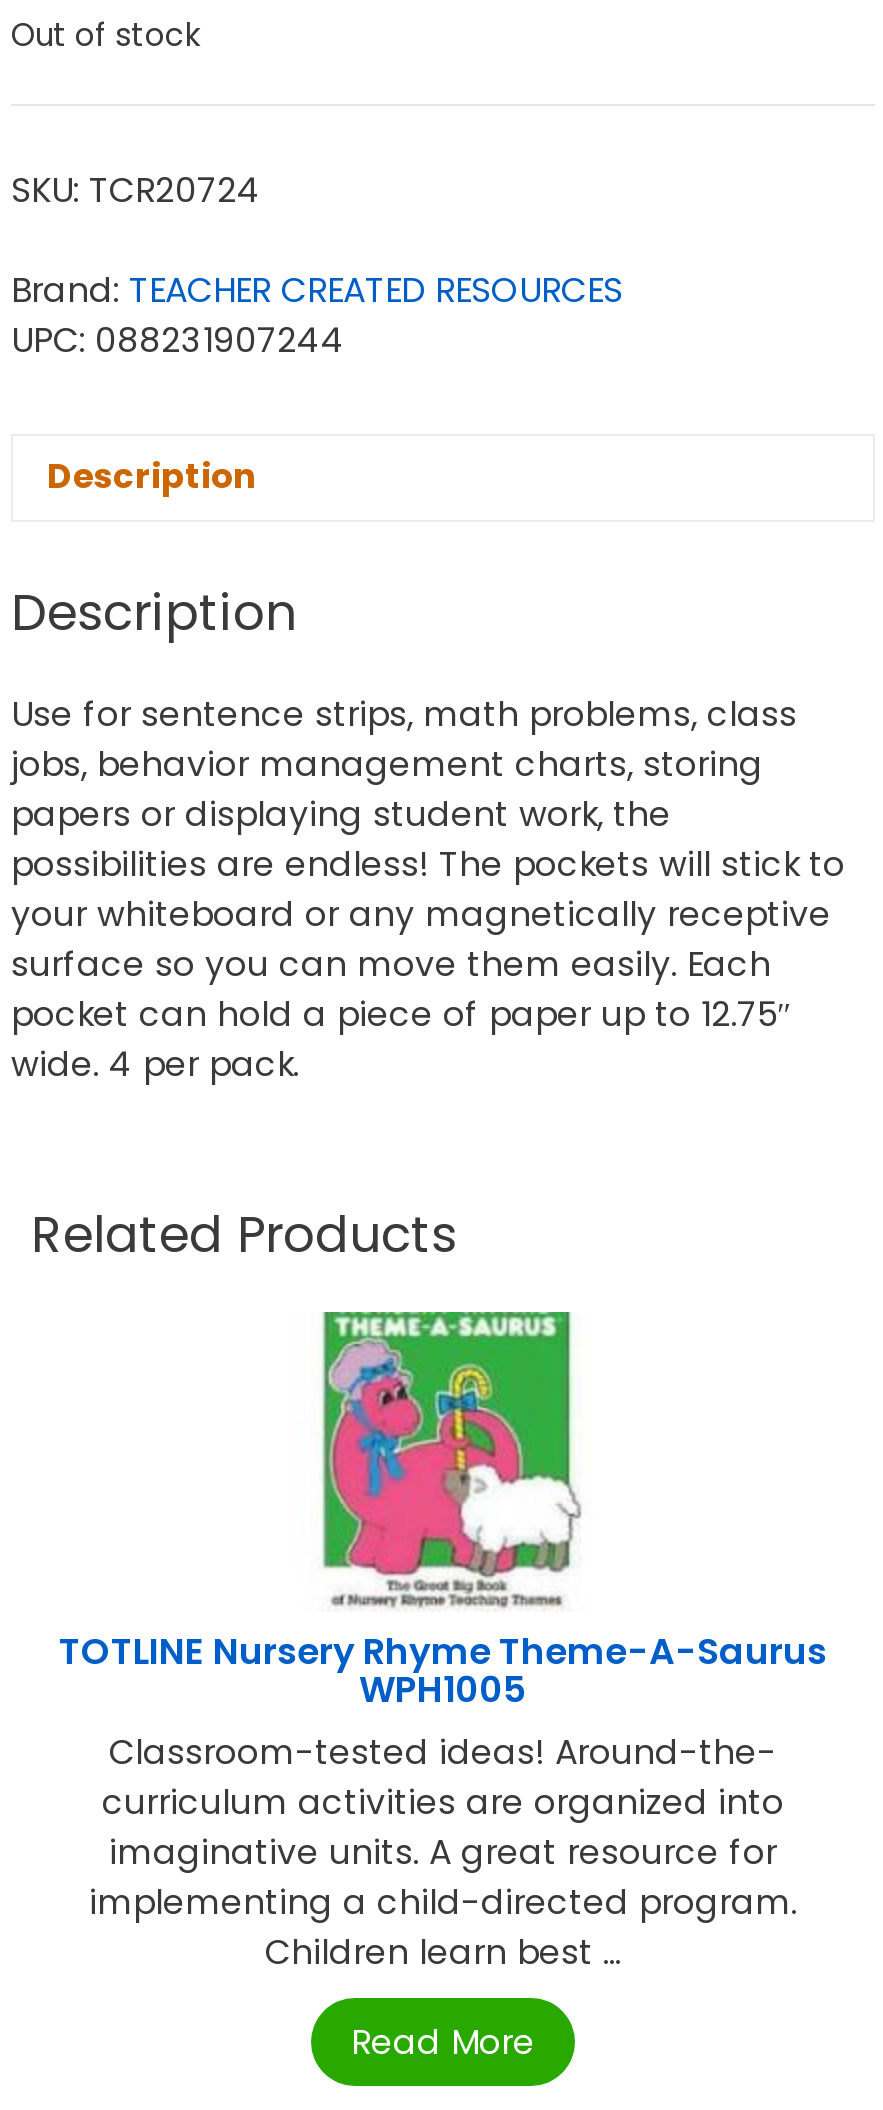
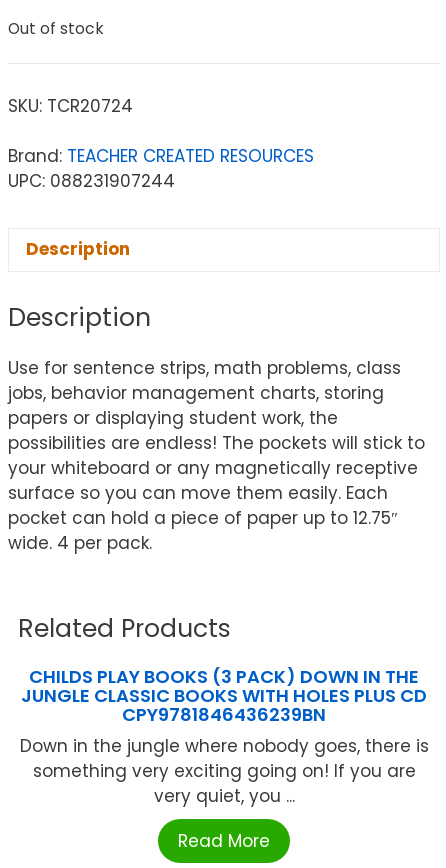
[59,1627,827,1977] TOTLINE Nursery Rhyme Theme-A-Saurus | WPH1005 | Classroom-tested ideas! Around-the- | curriculum activities are organized into | imaginative units. A great resource for | implementing a child-directed program. | Children learn best ... -> [19,664,428,808] CHILDS PLAY BOOKS (3 PACK) DOWN IN THE | JUNGLE CLASSIC BOOKS WITH HOLES PLUS CD | CPY9781846436239BN | Down in the jungle where nobody goes, there is | something very exciting going on! If you are | very quiet, you ...

